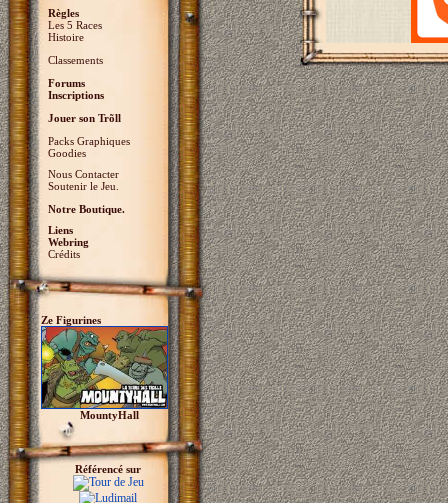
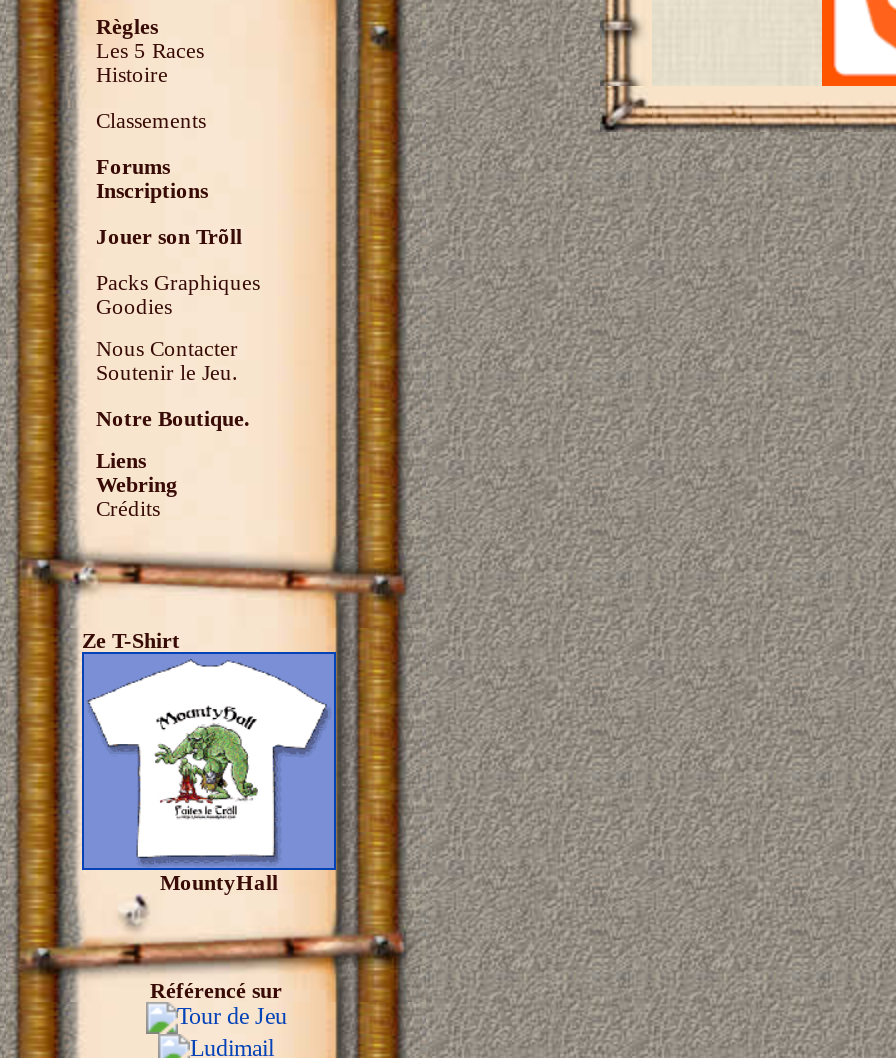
[41,314,101,326] Ze Figurines -> [82,628,180,652] Ze T-Shirt
[41,326,168,409] [image] -> [82,652,336,870] [image]

